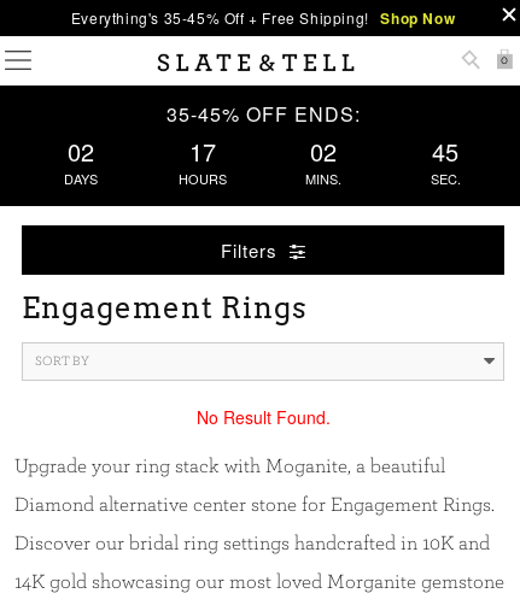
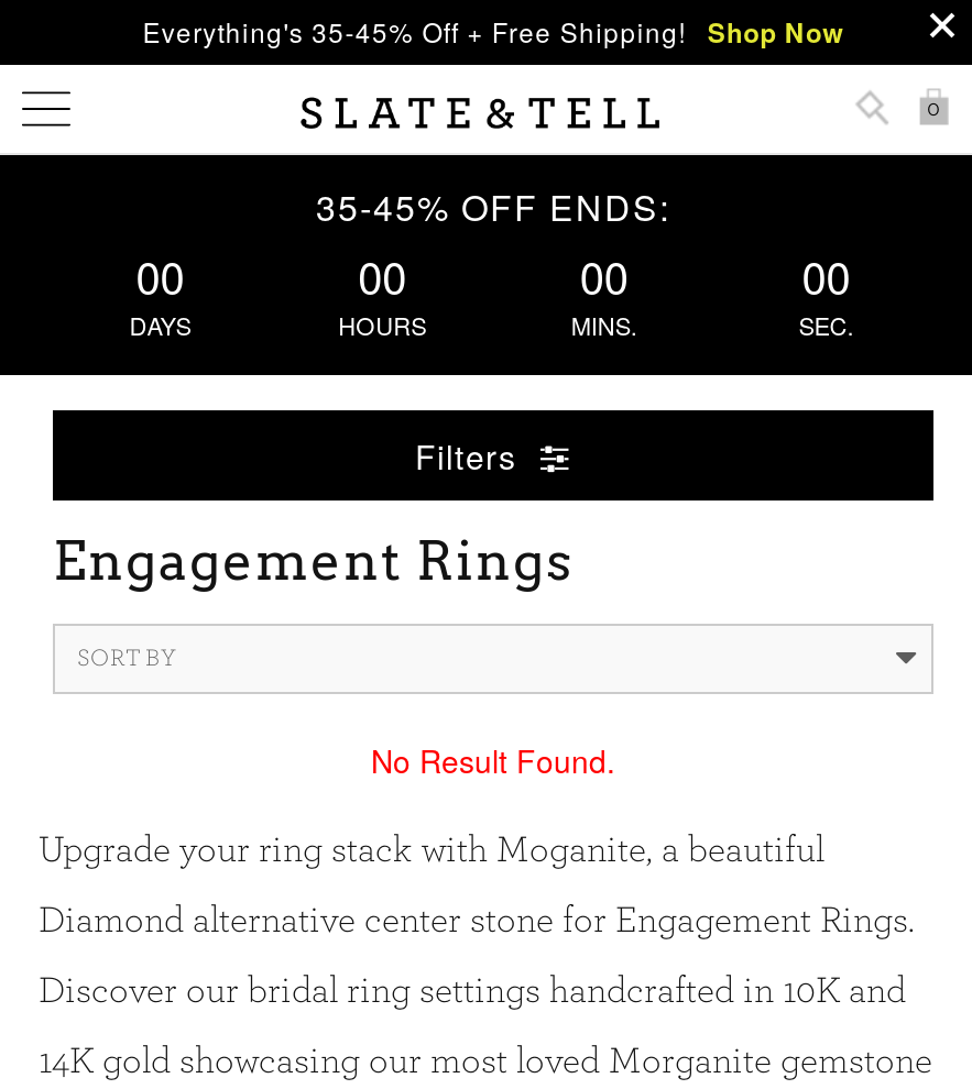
[67,134,94,169] 02 -> [136,243,184,307] 00
[189,134,215,169] 17 -> [358,243,406,307] 00
[311,134,337,169] 02 -> [580,243,628,307] 00
[432,134,459,169] 45 -> [802,243,850,307] 00

